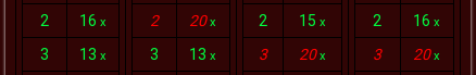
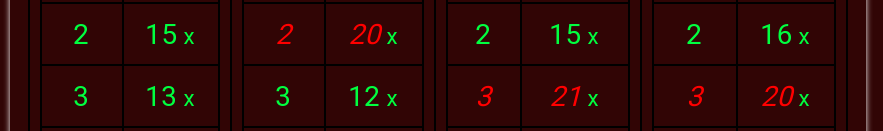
[40,12,106,30] 2 16 x -> [74,18,196,50] 2 15 x
[150,46,217,63] 3 13 x -> [276,80,399,112] 3 12 x
[258,46,326,63] 3 20 x -> [476,80,600,112] 3 21 x

